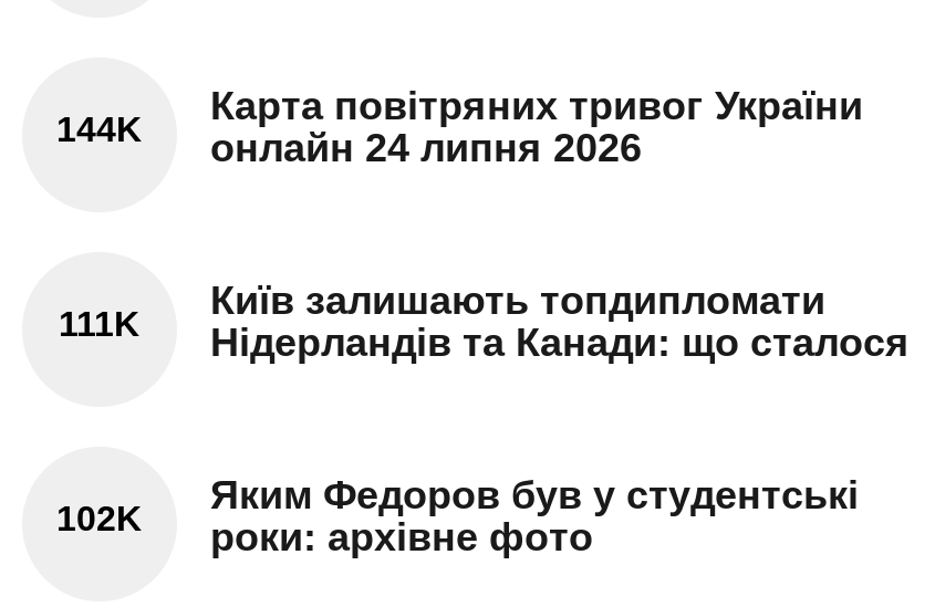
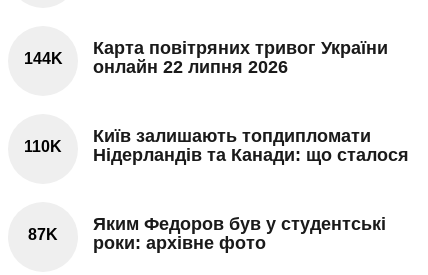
[56,111,642,169] 144K онлайн 24 липня 2026 -> [23,50,288,76] 144K онлайн 22 липня 2026
[59,305,910,364] 111K Нідерландів та Канади: що сталося -> [24,138,409,164] 110K Нідерландів та Канади: що сталося
[56,500,143,537] 102K -> [28,226,58,243] 87K

